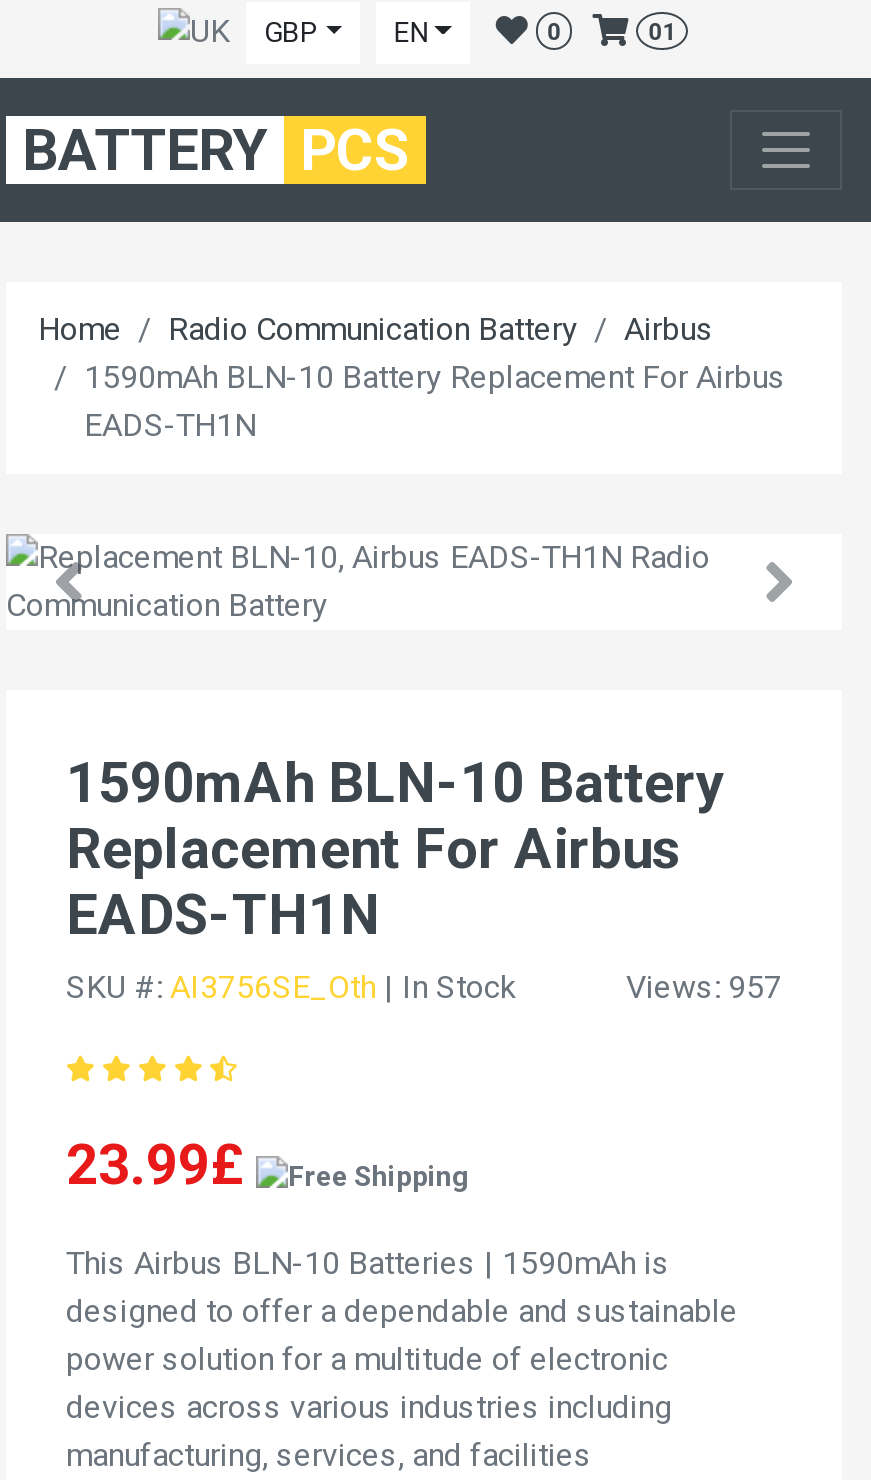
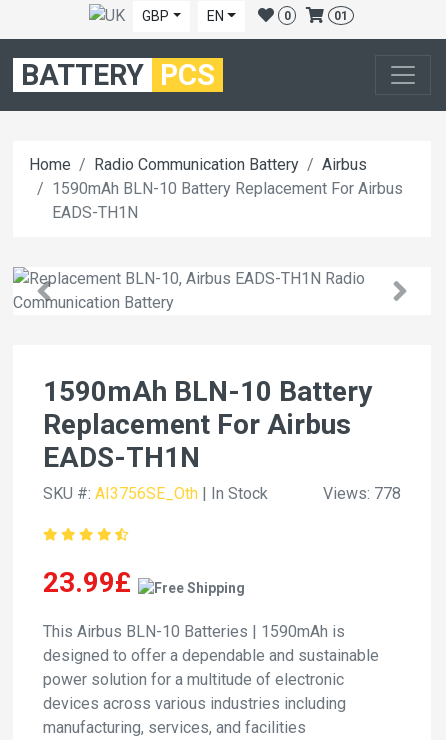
[626,968,782,1006] Views: 957 -> [323,484,401,503] Views: 778

